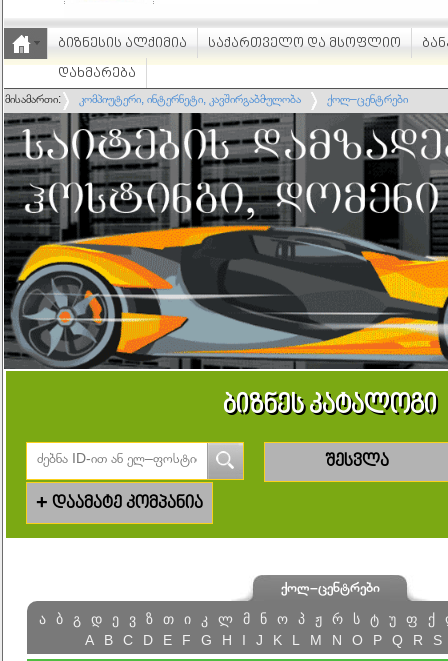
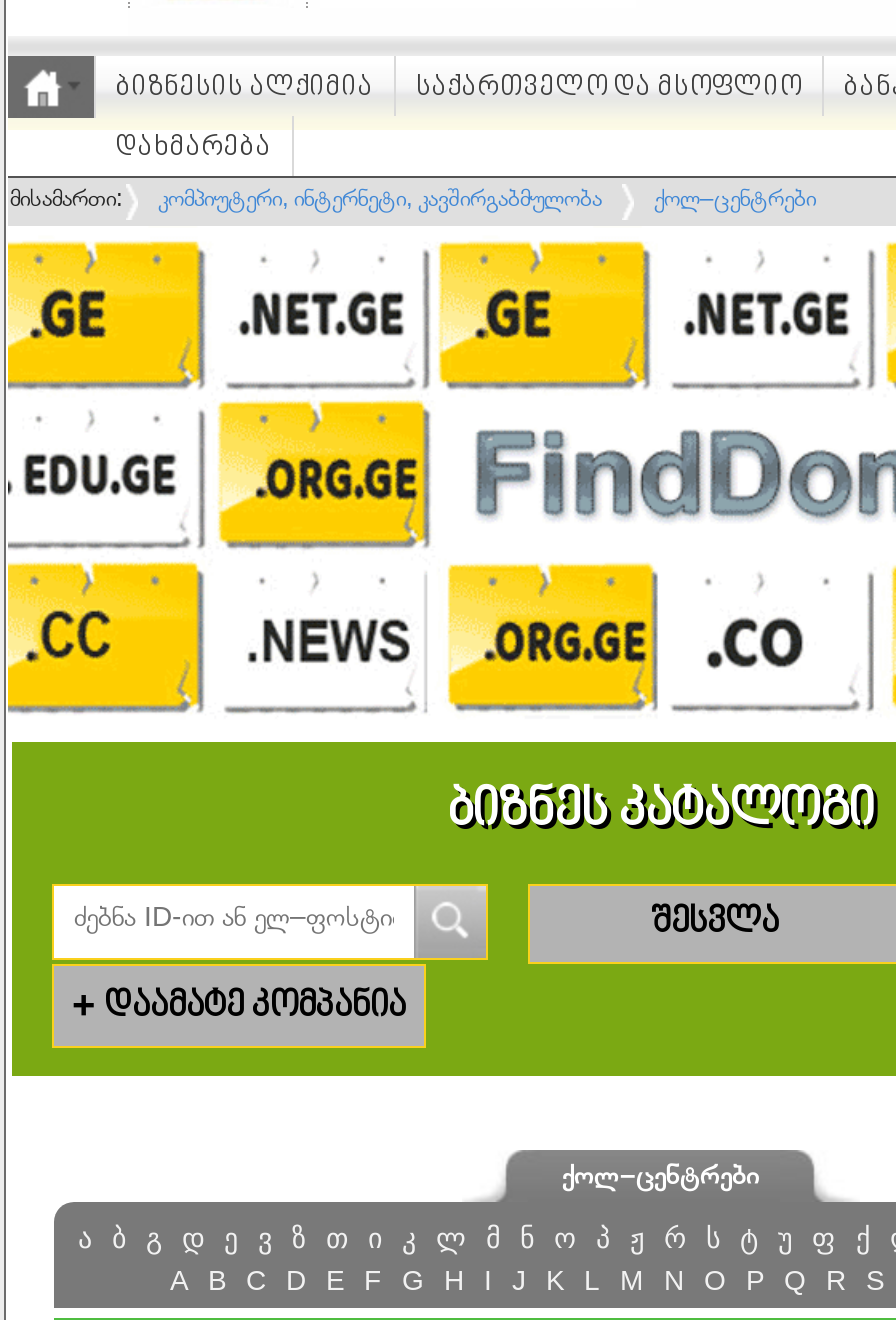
[3,112,445,370] [image] -> [6,226,890,740] [image]

